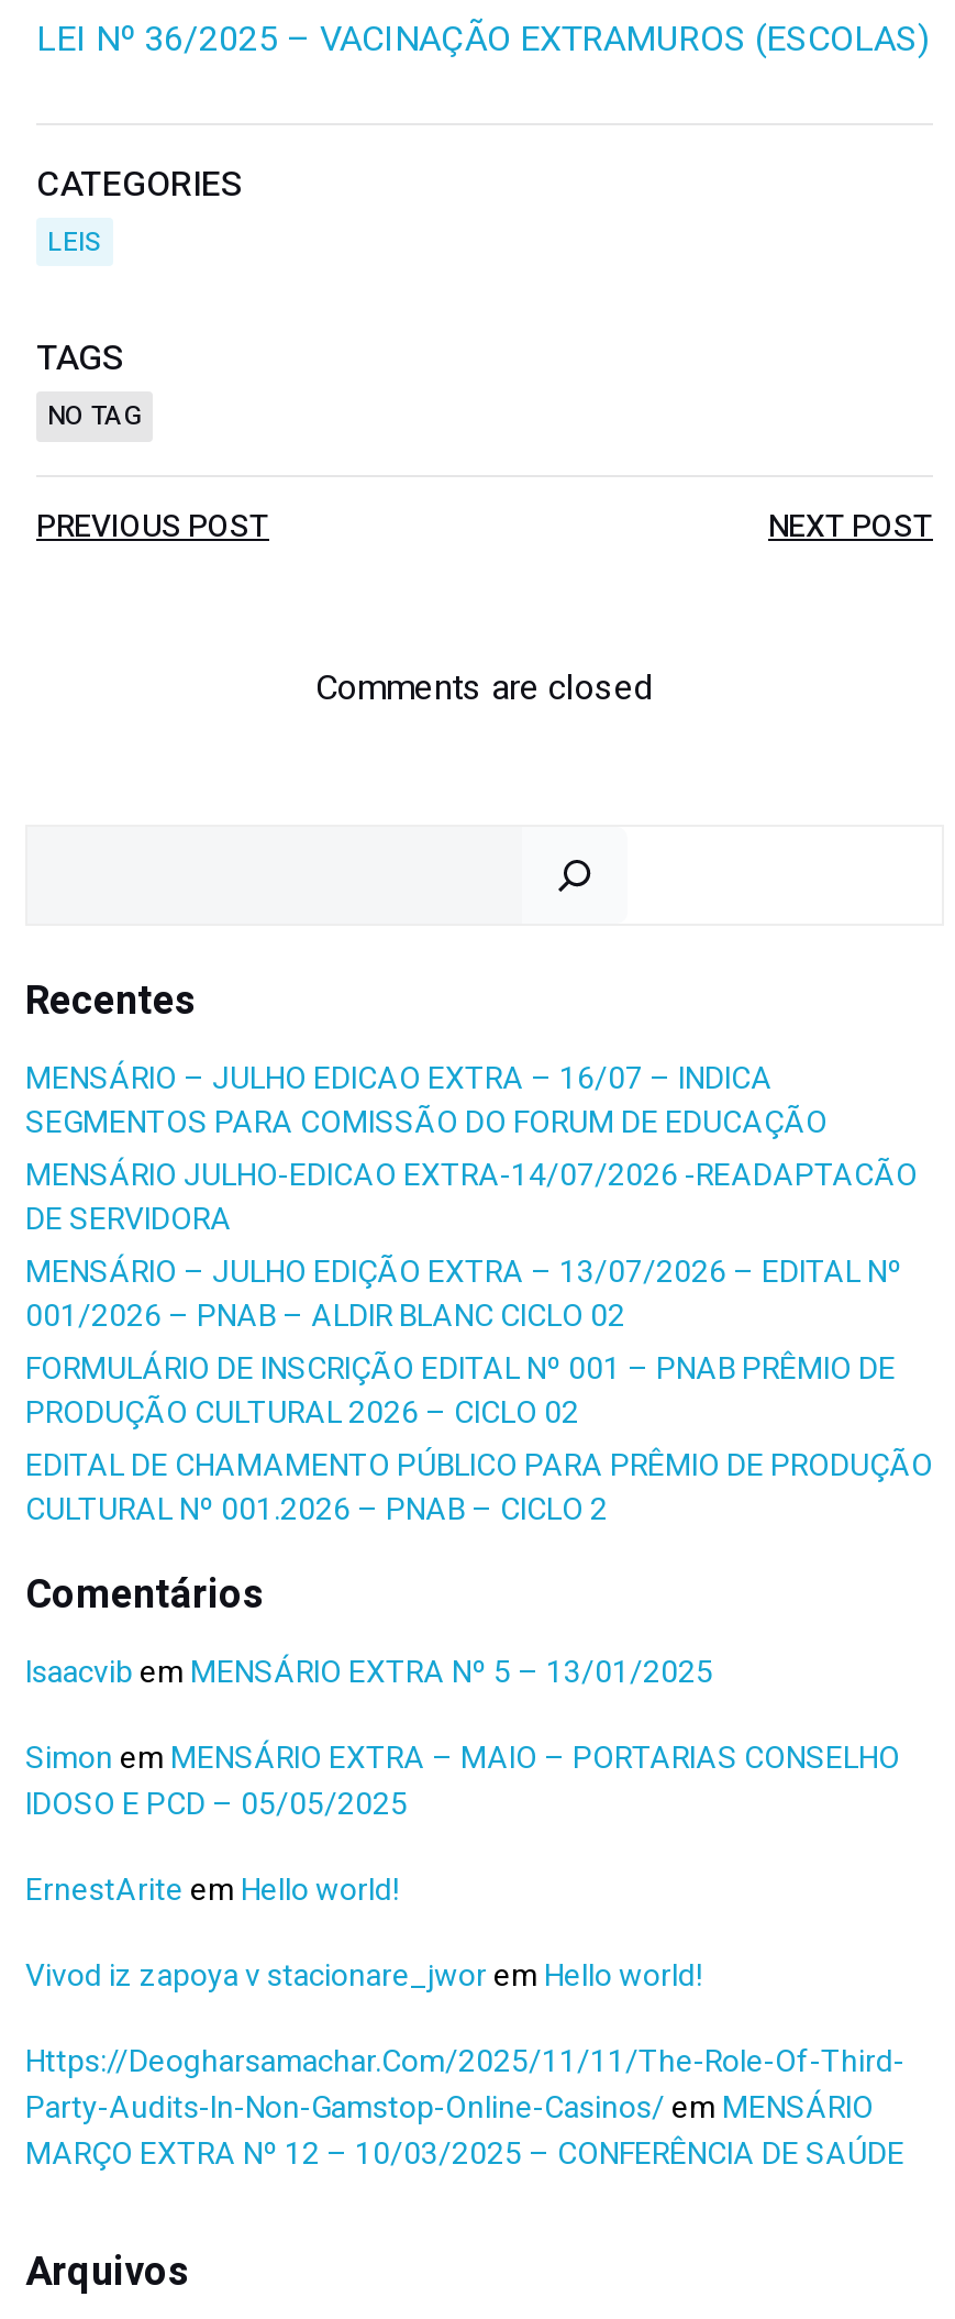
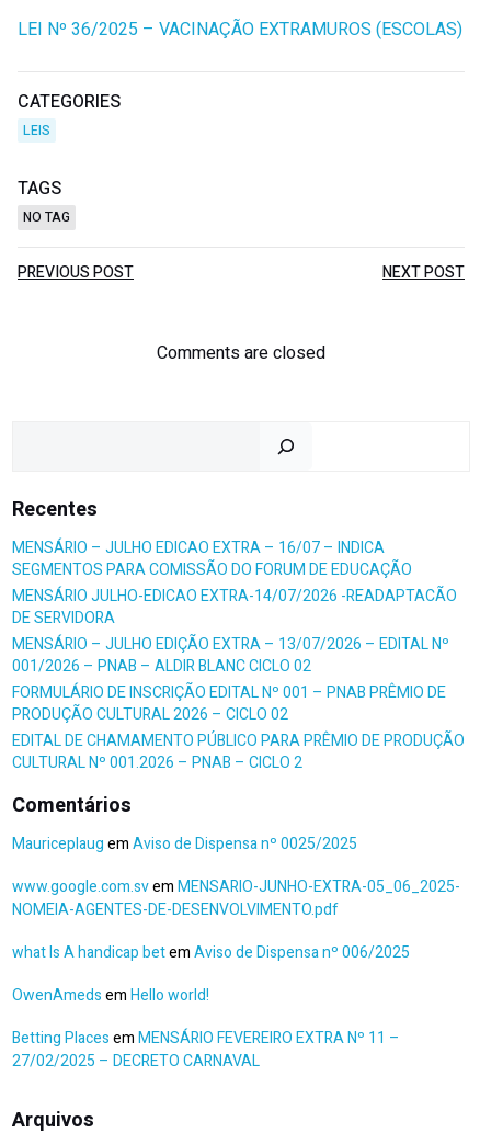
[25,1649,713,1696] Isaacvib em MENSÁRIO EXTRA Nº 5 – 13/01/2025 -> [12,832,357,856] Mauriceplaug em Aviso de Dispensa nº 0025/2025
[25,1735,900,1827] Simon em MENSÁRIO EXTRA – MAIO – PORTARIAS CONSELHO | IDOSO E PCD – 05/05/2025 -> [12,875,460,921] www.google.com.sv em MENSARIO-JUNHO-EXTRA-05_06_2025- | NOMEIA-AGENTES-DE-DESENVOLVIMENTO.pdf
[25,1867,399,1913] ErnestArite em Hello world! -> [12,941,410,964] what Is A handicap bet em Aviso de Dispensa nº 006/2025
[25,1953,702,1999] Vivod iz zapoya v stacionare_jwor em Hello world! -> [12,984,209,1007] OwenAmeds em Hello world!
[25,2039,904,2177] Https://Deogharsamachar.Com/2025/11/11/The-Role-Of-Third- | Party-Audits-In-Non-Gamstop-Online-Casinos/ em MENSÁRIO | MARÇO EXTRA Nº 12 – 10/03/2025 – CONFERÊNCIA DE SAÚDE -> [12,1027,400,1073] Betting Places em MENSÁRIO FEVEREIRO EXTRA Nº 11 – | 27/02/2025 – DECRETO CARNAVAL

